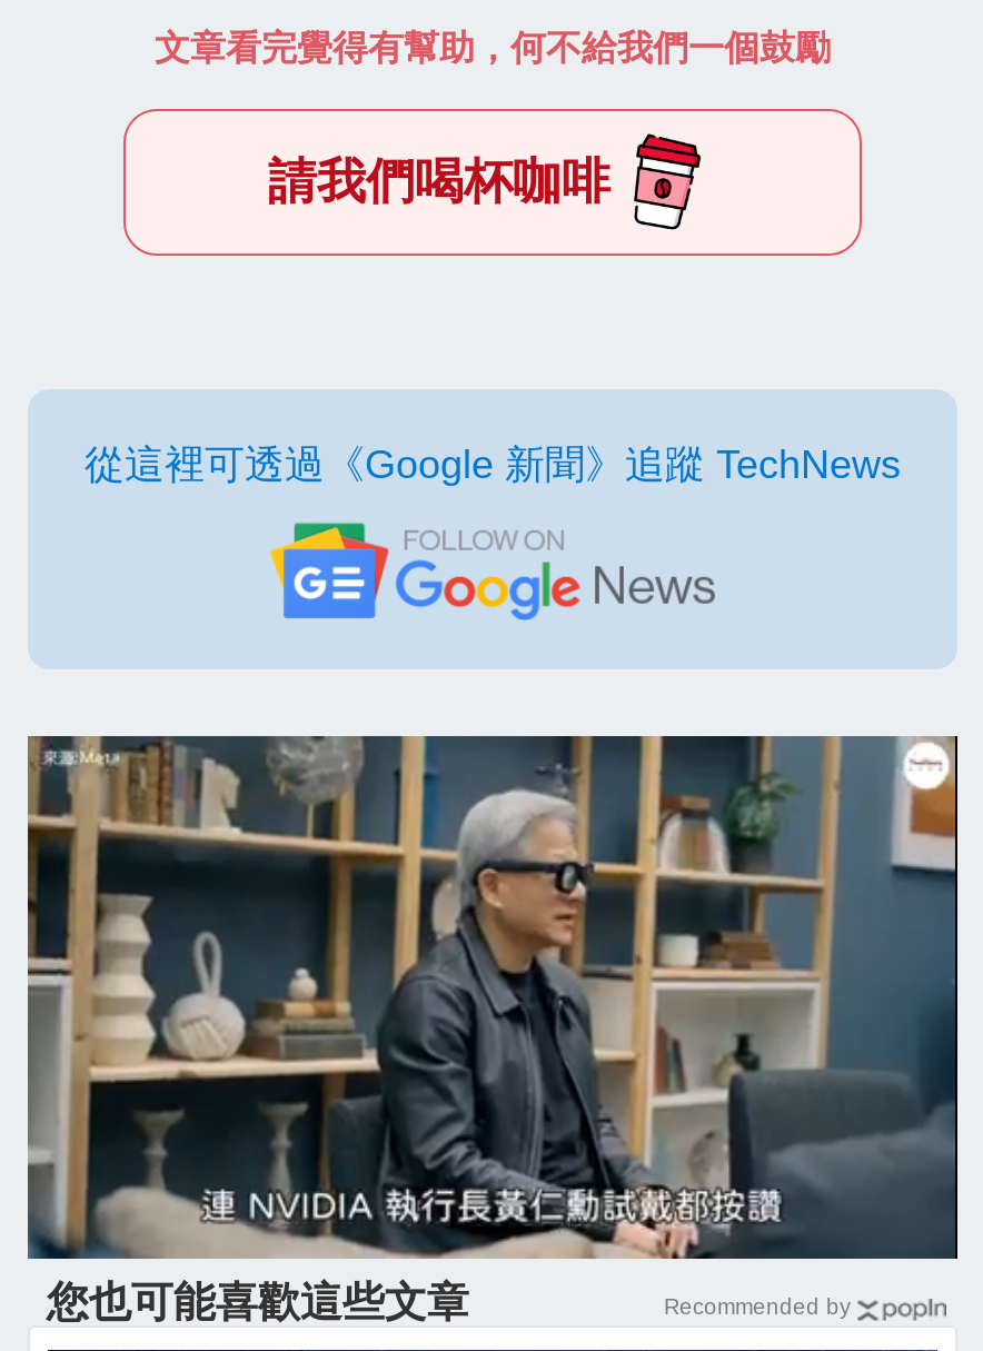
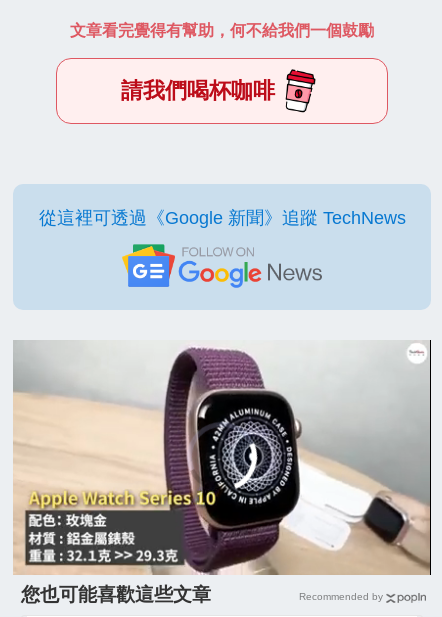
[26,733,957,1262] [image] -> [13,340,431,576] [image]

